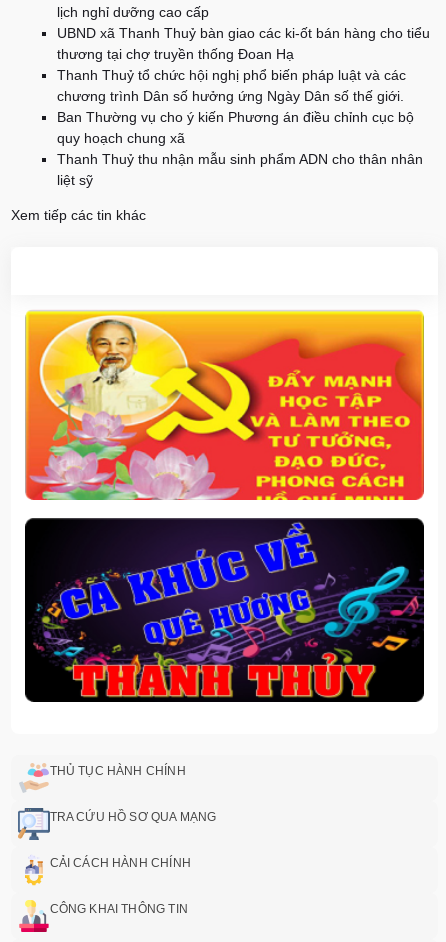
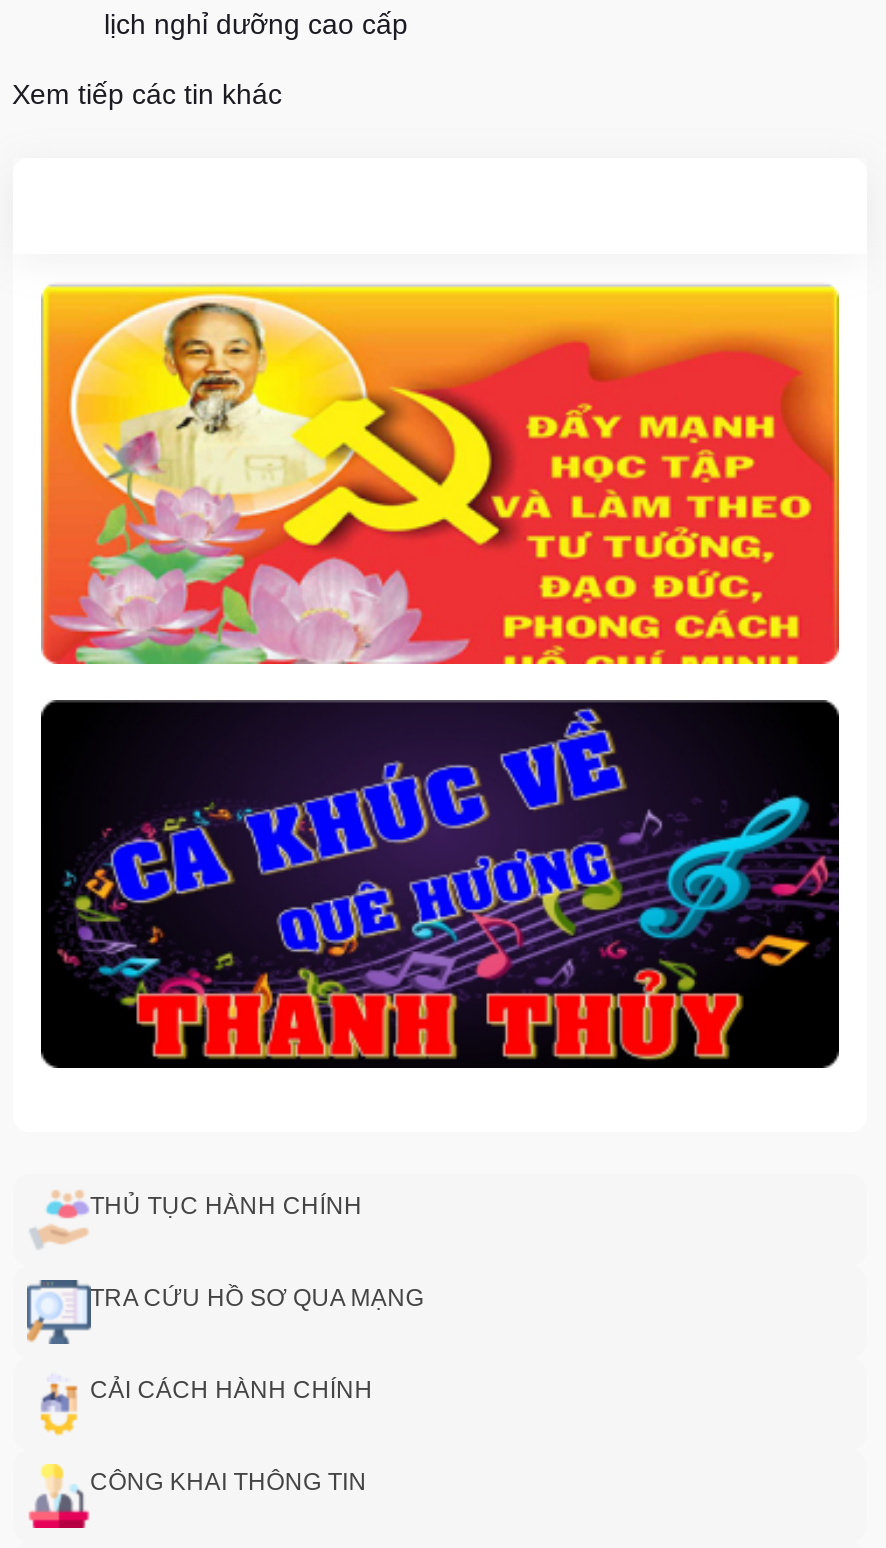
[56,25,429,188] UBND xã Thanh Thuỷ bàn giao các ki-ốt bán hàng cho tiểu | thương tại chợ truyền thống Đoan Hạ | Thanh Thuỷ tổ chức hội nghị phổ biến pháp luật và các | chương trình Dân số hưởng ứng Ngày Dân số thế giới. | Ban Thường vụ cho ý kiến Phương án điều chỉnh cục bộ | quy hoạch chung xã | Thanh Thuỷ thu nhận mẫu sinh phẩm ADN cho thân nhân | liệt sỹ -> none

